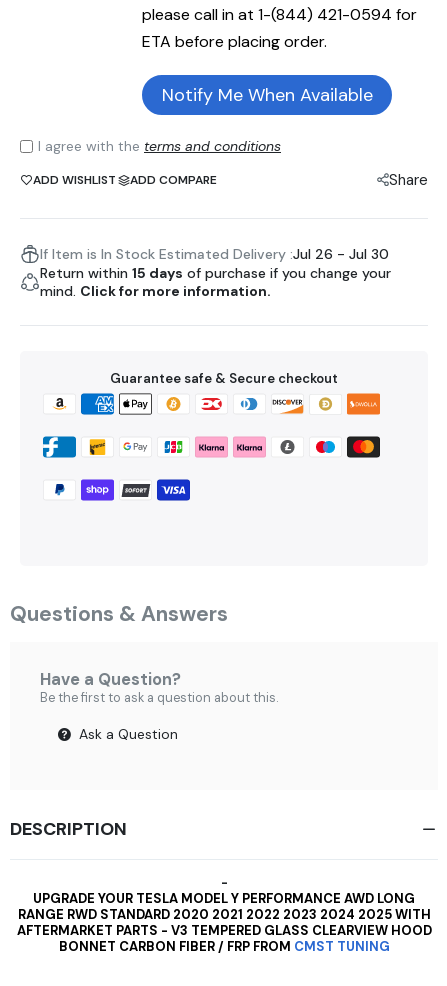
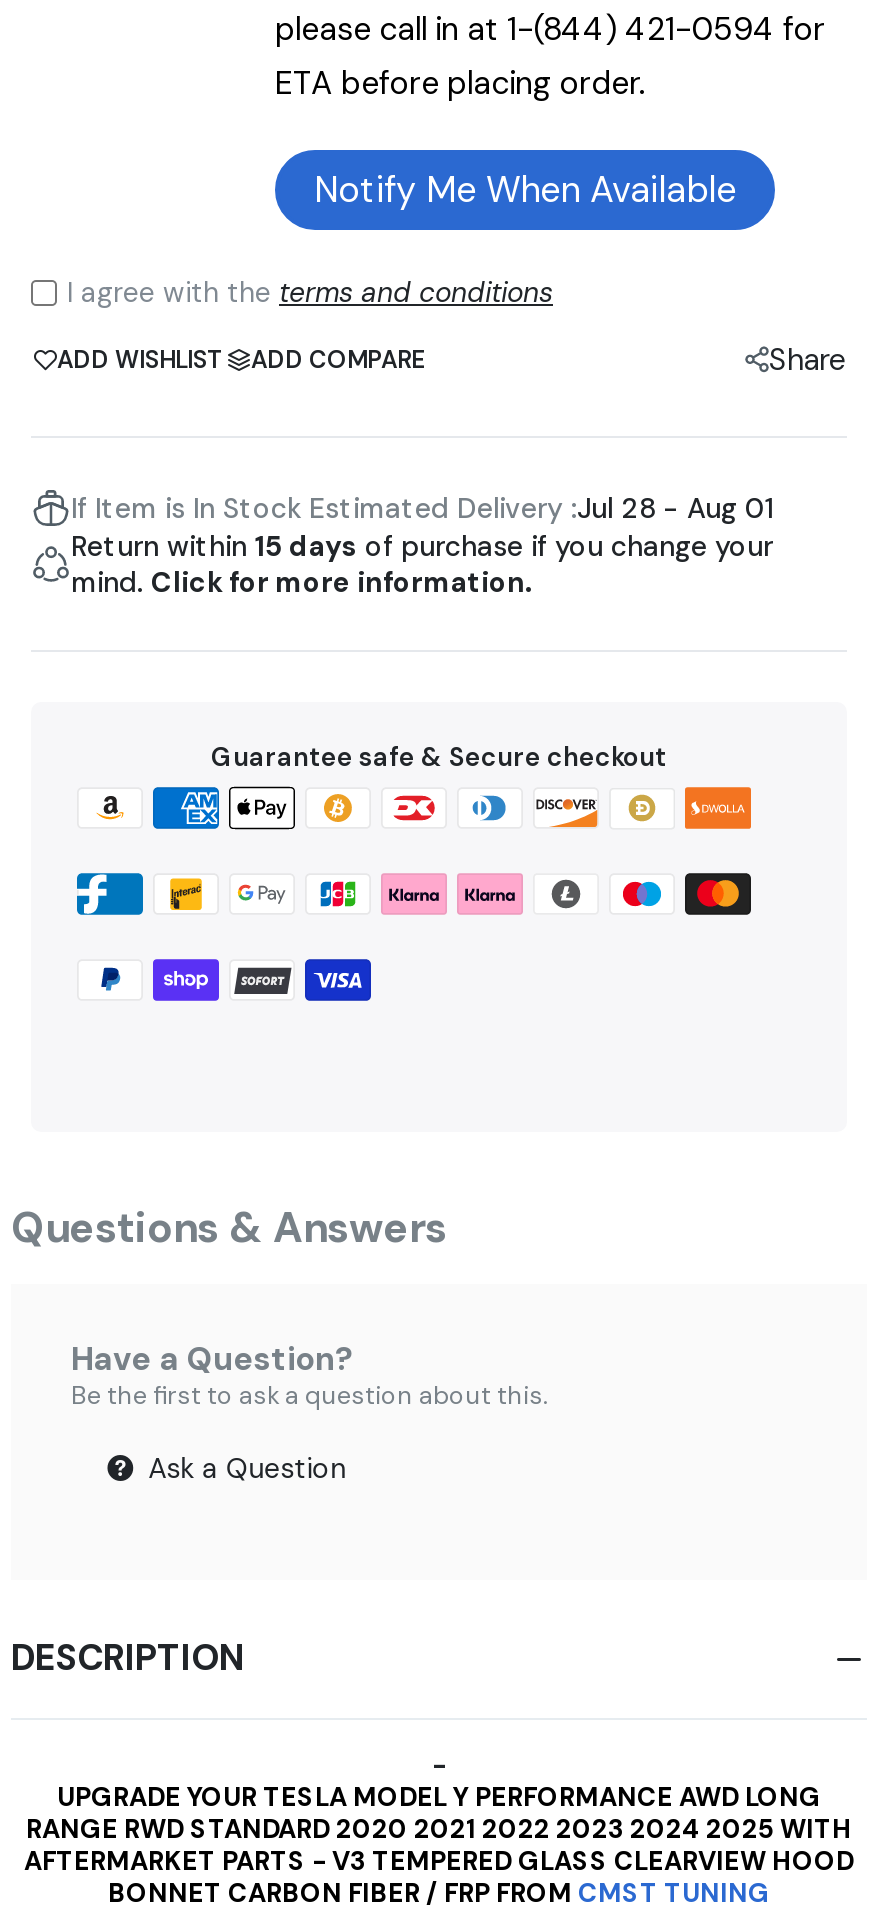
[40,245,389,263] If Item is In Stock Estimated Delivery : Jul 26 - Jul 30 -> [71,489,773,525] If Item is In Stock Estimated Delivery : Jul 28 - Aug 01

